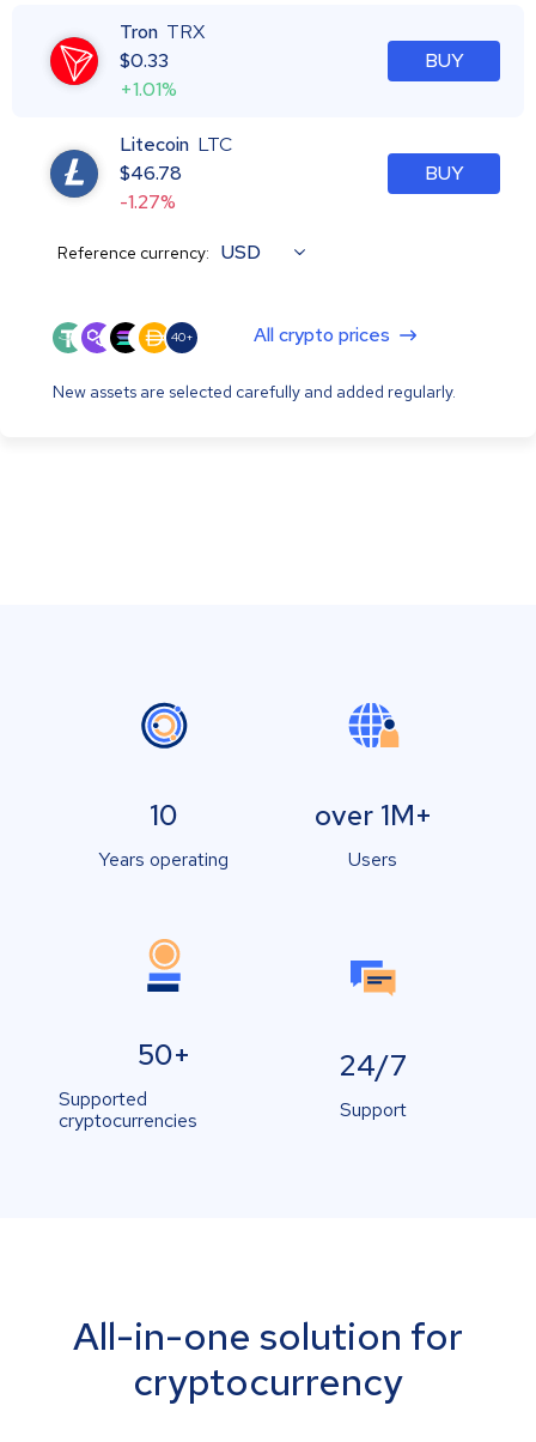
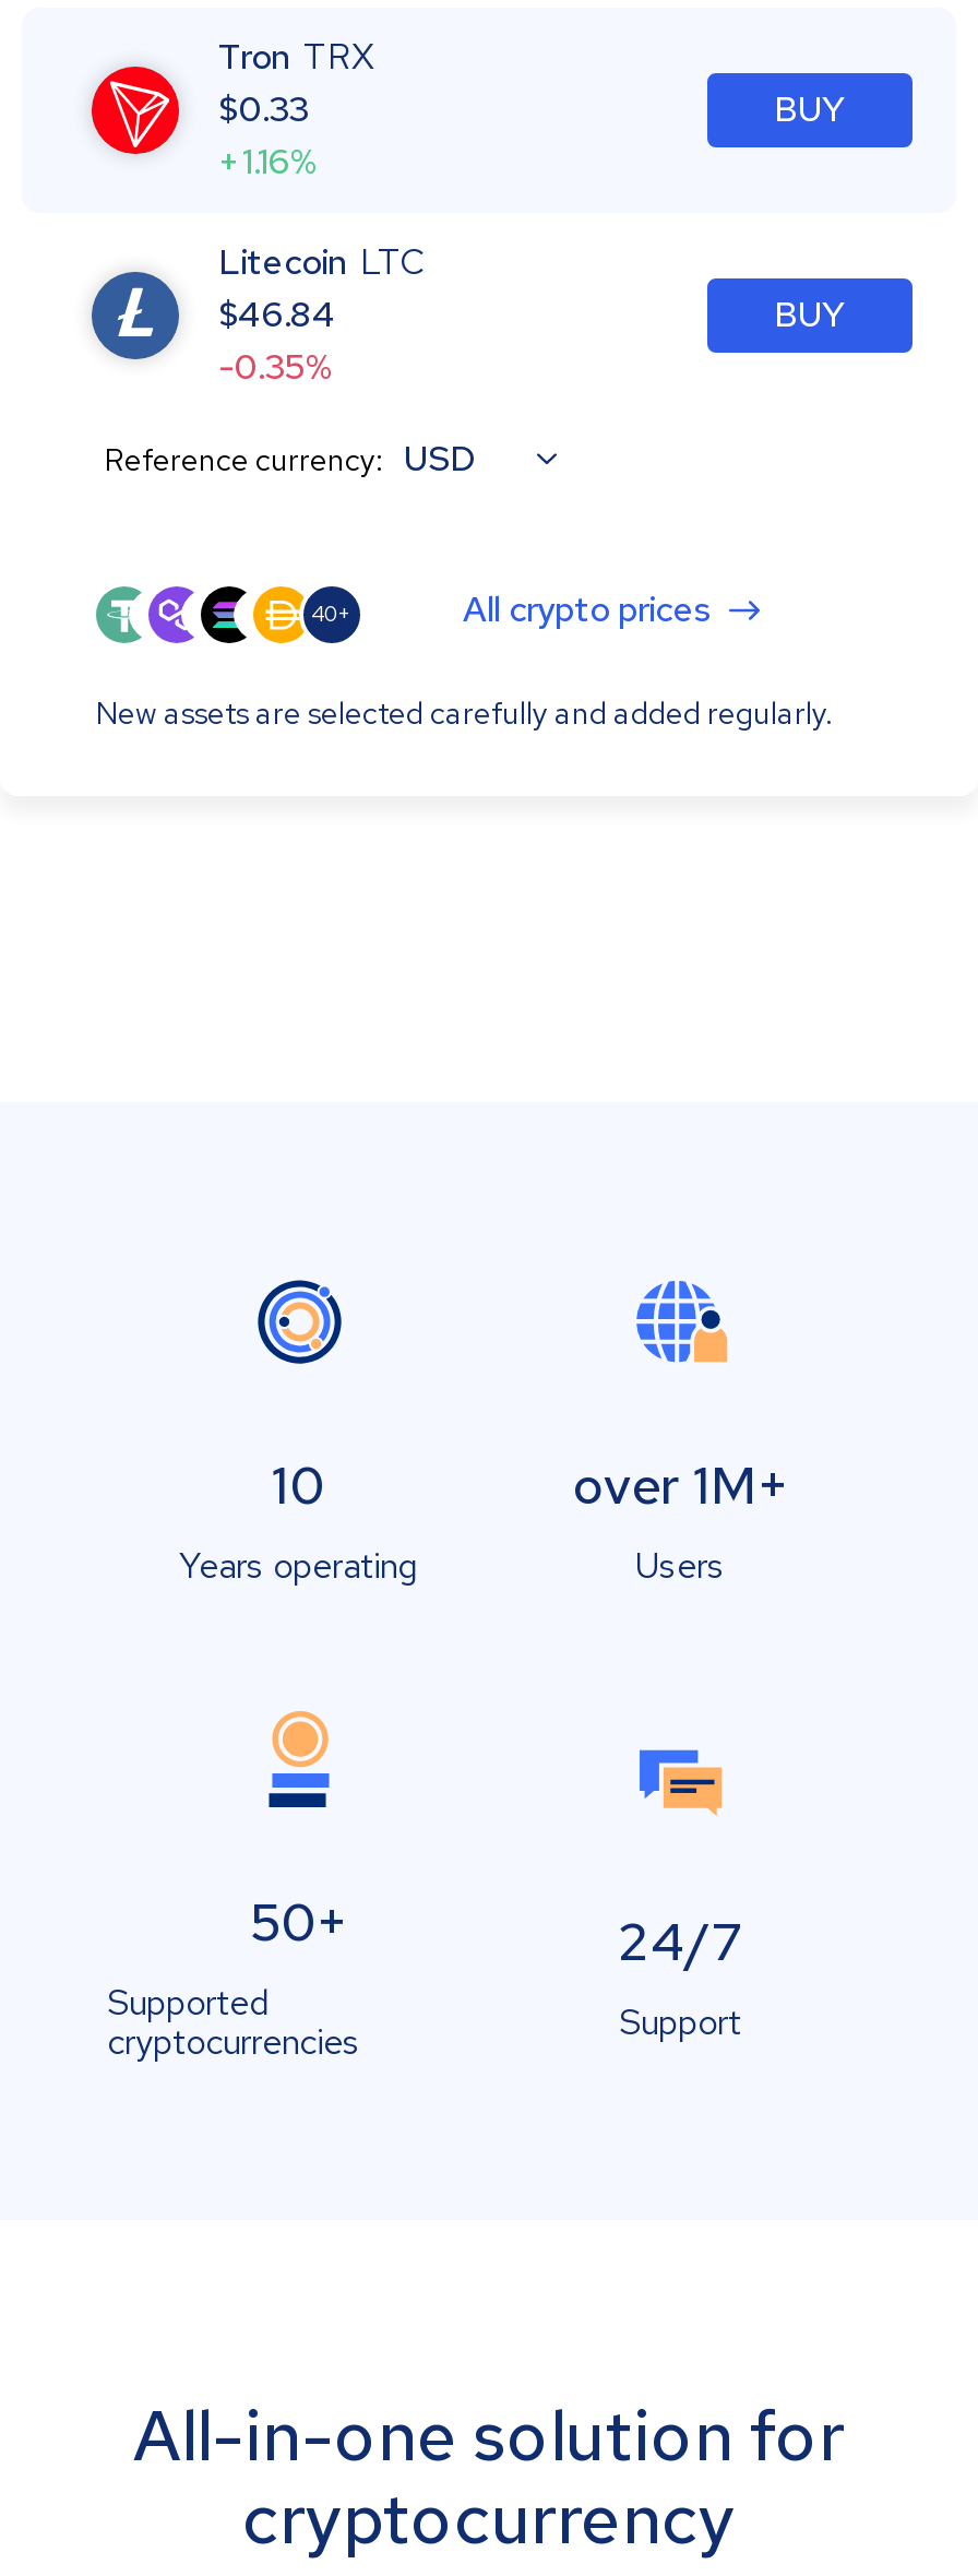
[120,76,177,102] +1.01% -> [218,138,319,184] +1.16%
[120,160,182,185] $46.78 -> [218,291,336,337] $46.84
[120,189,176,214] -1.27% -> [218,344,334,389] -0.35%

